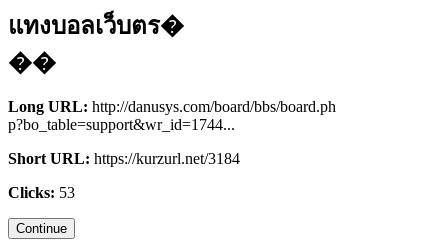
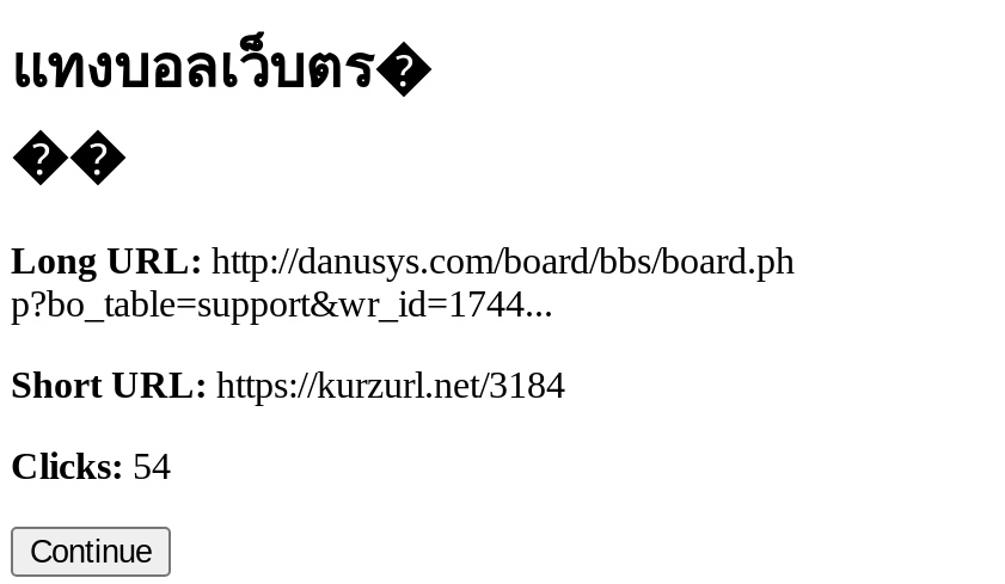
[8,184,75,201] Clicks: 53 -> [11,445,171,486] Clicks: 54

